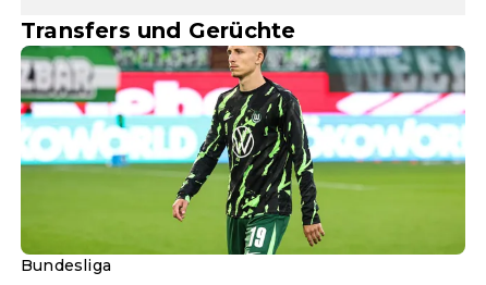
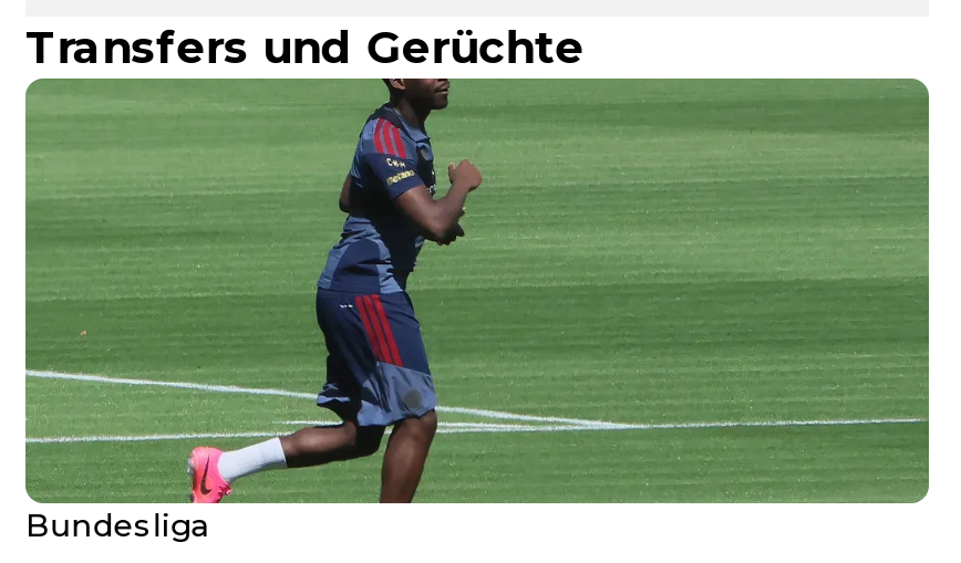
[20,45,465,256] [image] -> [23,76,931,505] [image]

